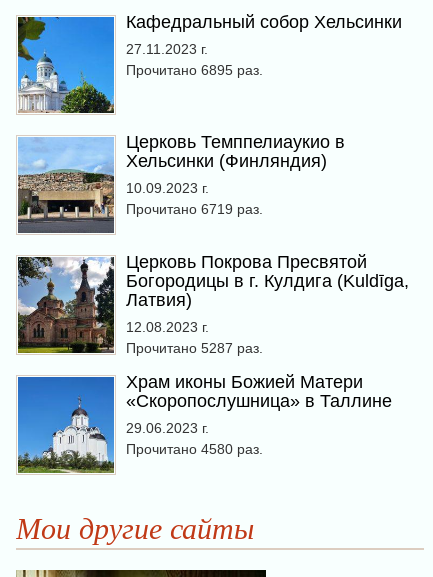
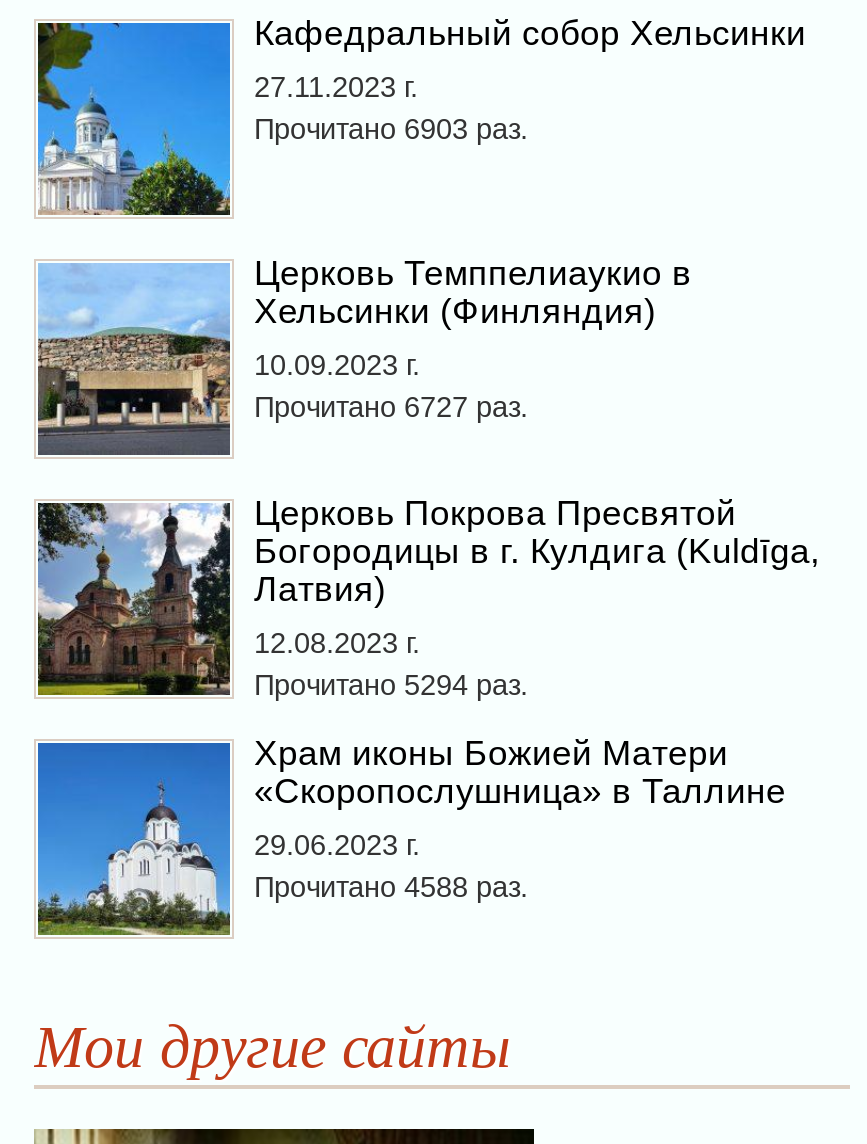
[126,61,263,77] Прочитано 6895 раз. -> [254,113,528,145] Прочитано 6903 раз.
[126,200,263,216] Прочитано 6719 раз. -> [254,391,528,423] Прочитано 6727 раз.
[126,339,263,355] Прочитано 5287 раз. -> [254,669,528,701] Прочитано 5294 раз.
[126,440,263,456] Прочитано 4580 раз. -> [254,871,528,903] Прочитано 4588 раз.

